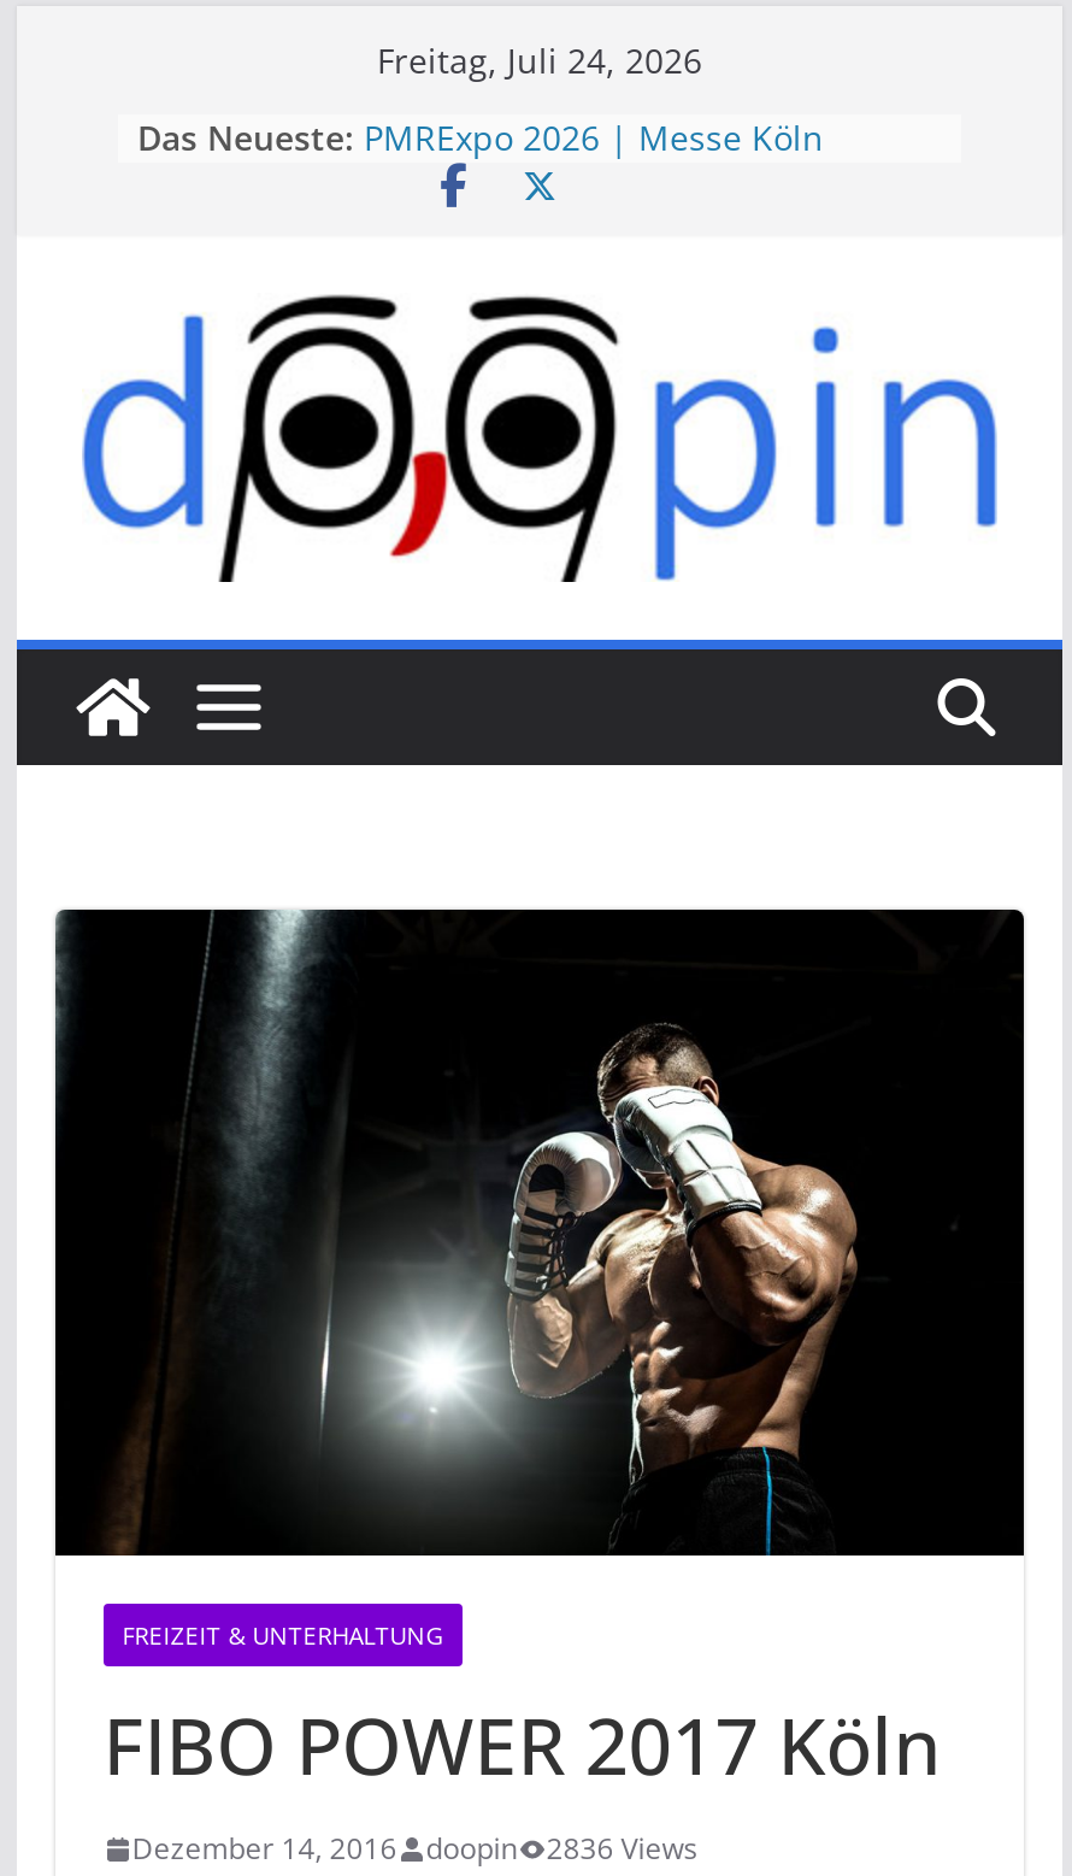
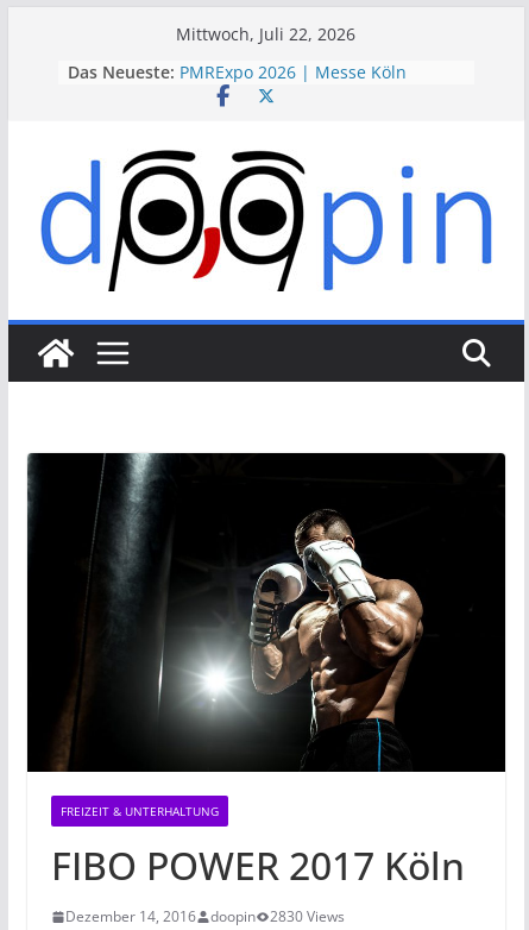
[377,37,702,83] Freitag, Juli 24, 2026 -> [177,23,356,45] Mittwoch, Juli 22, 2026
[132,1829,698,1870] Dezember 14, 2016 doopin 2836 Views -> [65,907,344,927] Dezember 14, 2016 doopin 2830 Views

